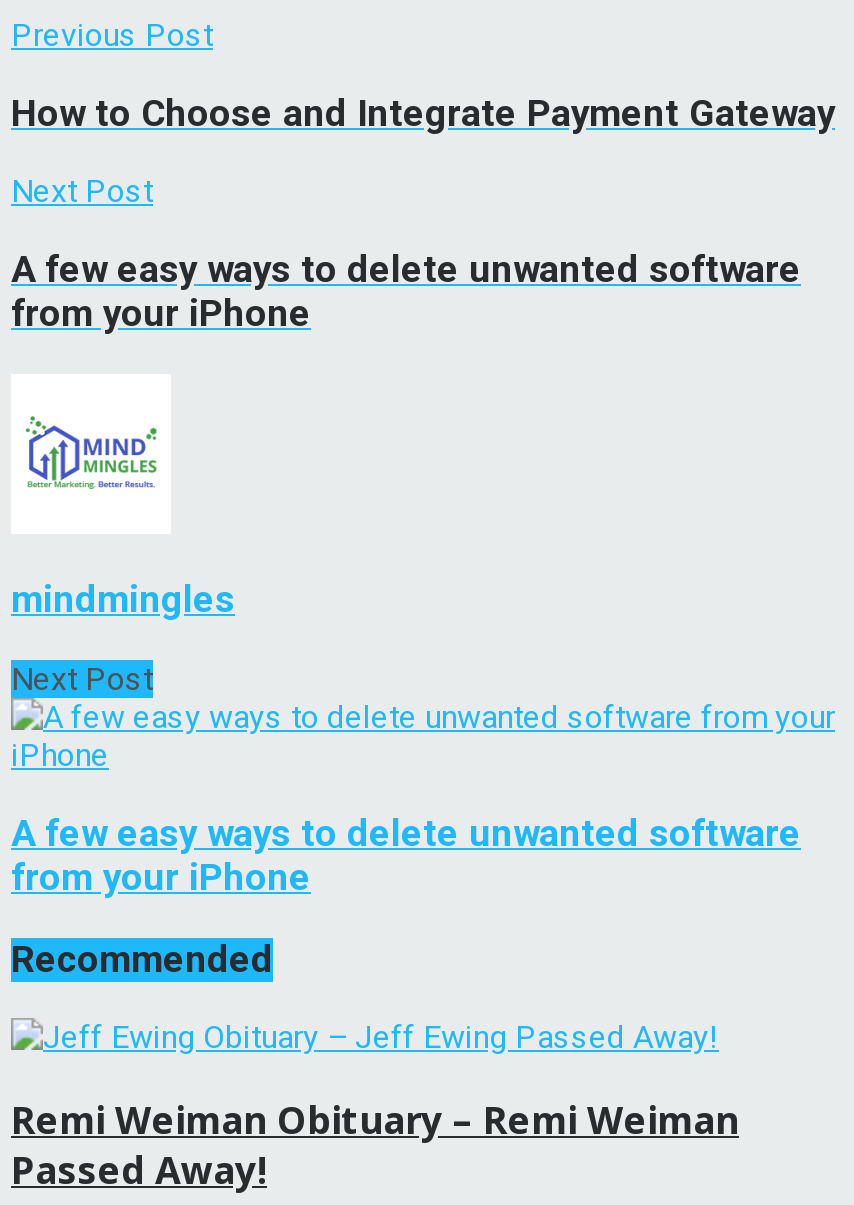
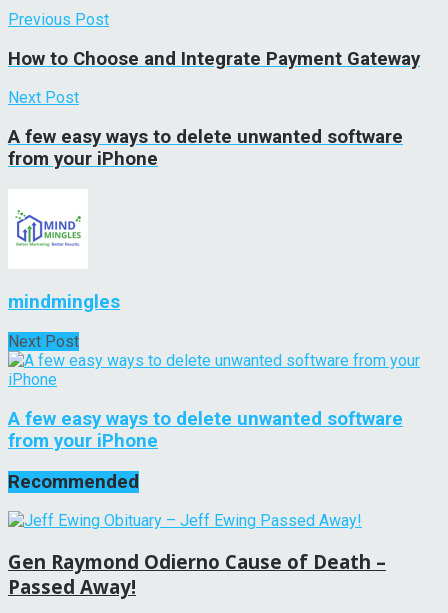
[11,1094,739,1144] Remi Weiman Obituary – Remi Weiman -> [8,549,386,574] Gen Raymond Odierno Cause of Death –

